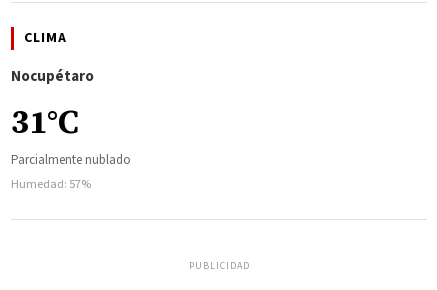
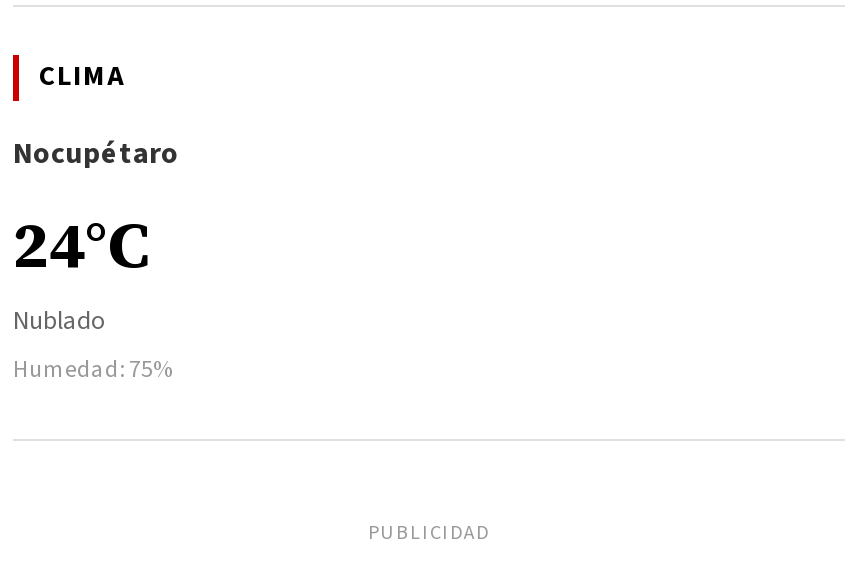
[11,100,131,193] 31°C | Parcialmente nublado | Humedad: 57% -> [13,202,173,388] 24°C | Nublado | Humedad: 75%

